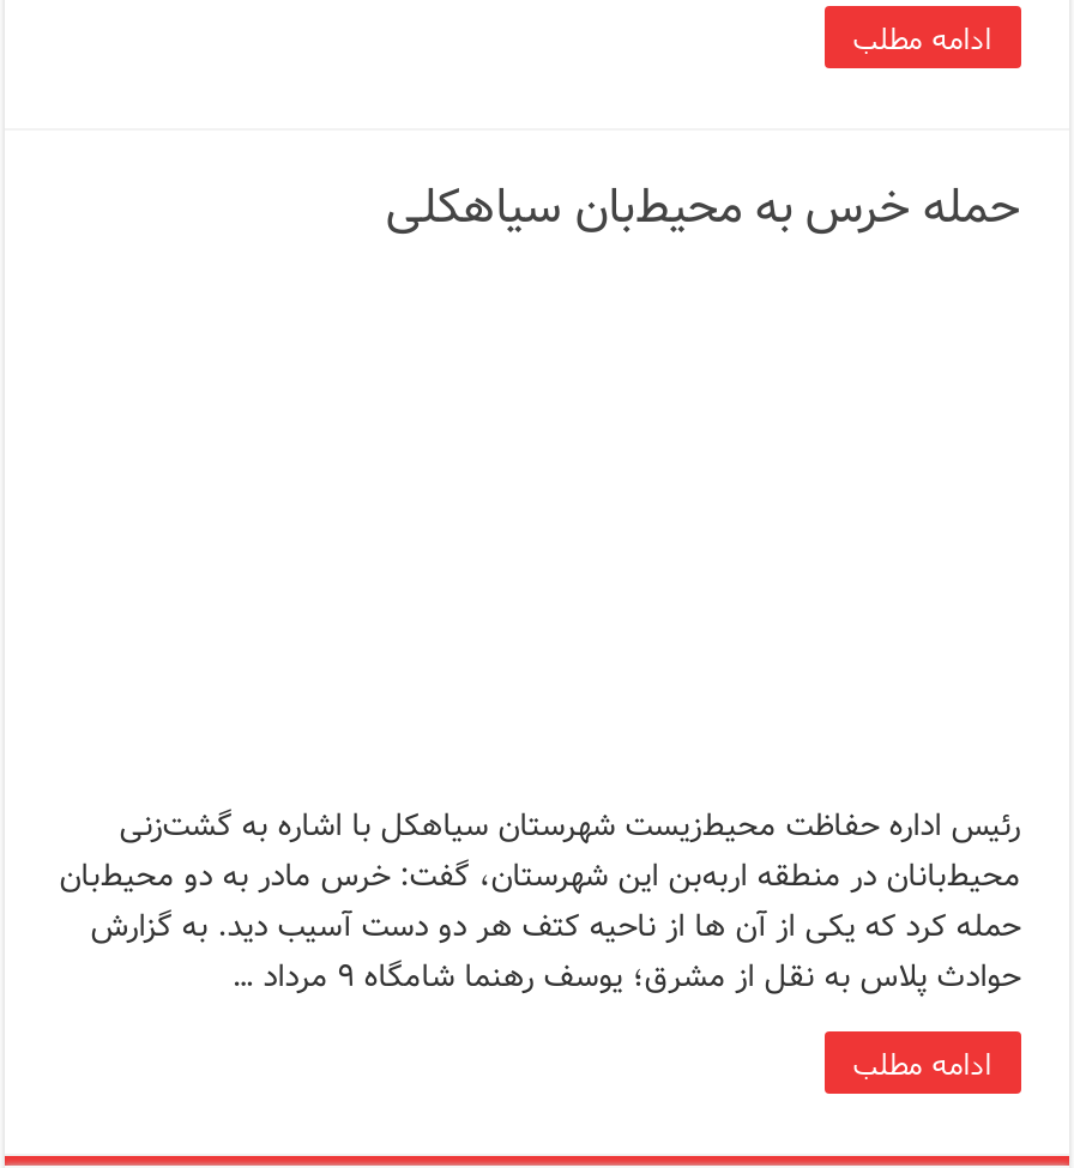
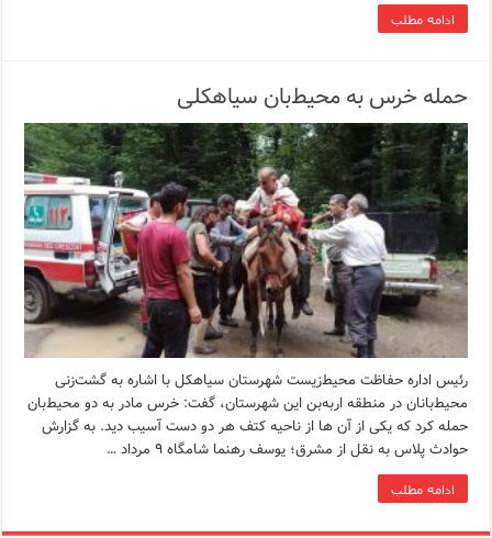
none -> [23,122,469,359] [image]

